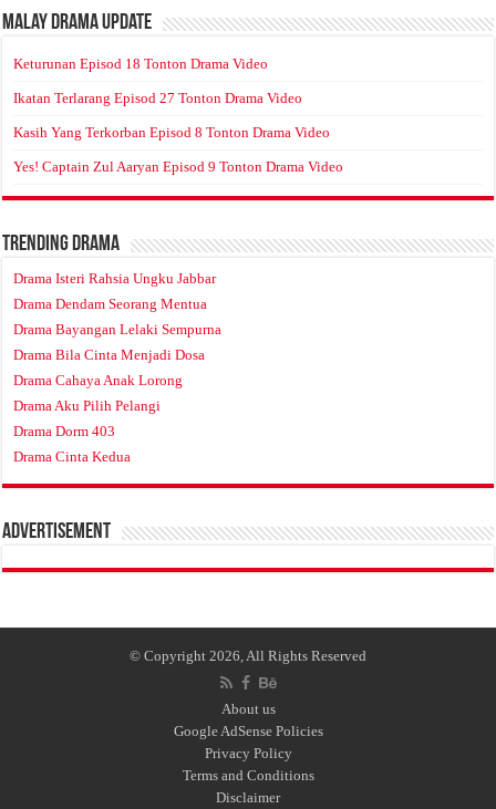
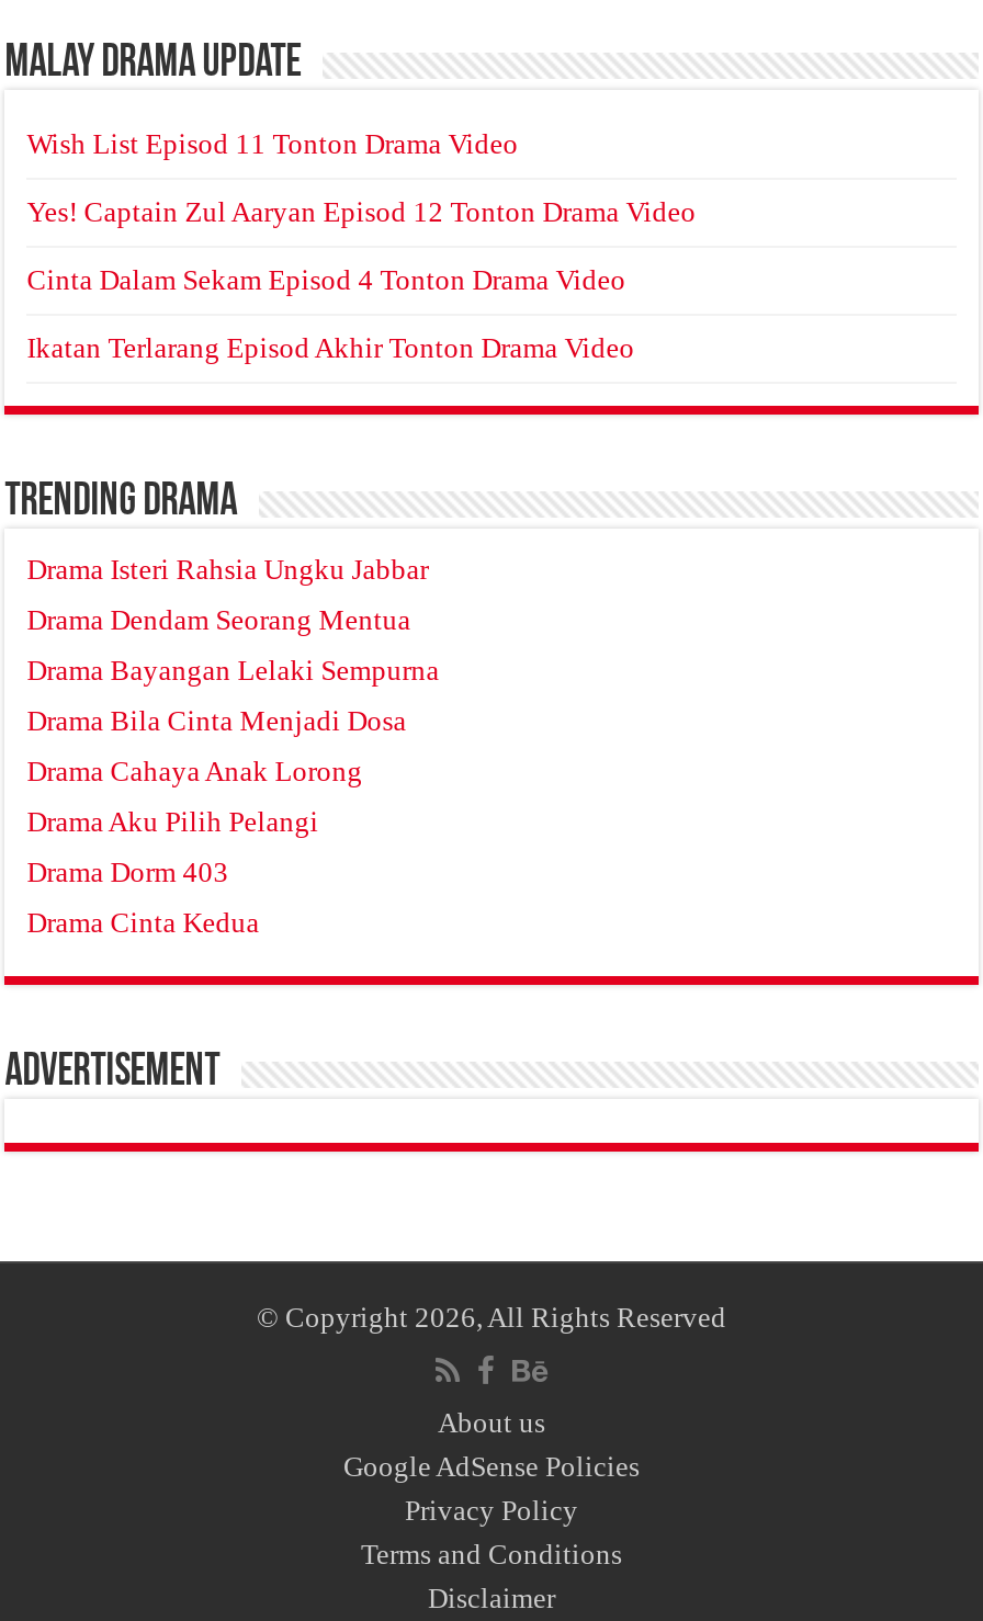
[14,56,268,72] Keturunan Episod 18 Tonton Drama Video -> [27,128,518,161] Wish List Episod 11 Tonton Drama Video
[14,90,302,107] Ikatan Terlarang Episod 27 Tonton Drama Video -> [27,196,696,229] Yes! Captain Zul Aaryan Episod 12 Tonton Drama Video
[14,125,330,141] Kasih Yang Terkorban Episod 8 Tonton Drama Video -> [27,264,626,297] Cinta Dalam Sekam Episod 4 Tonton Drama Video
[14,159,343,175] Yes! Captain Zul Aaryan Episod 9 Tonton Drama Video -> [27,332,635,365] Ikatan Terlarang Episod Akhir Tonton Drama Video

